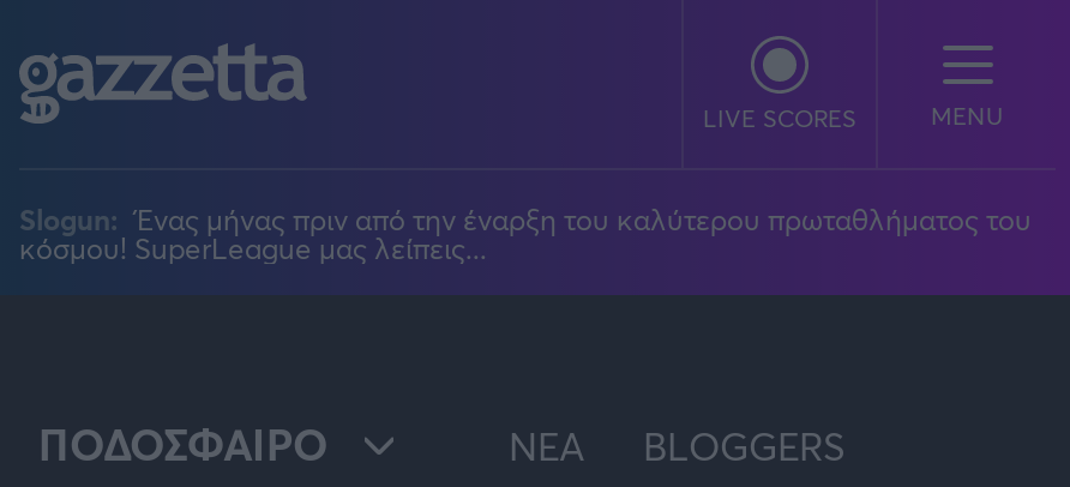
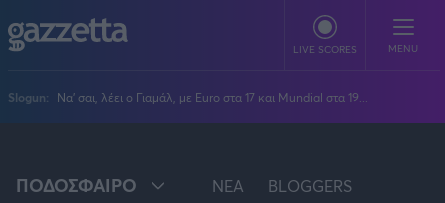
[19,198,1032,265] Slogun: Ένας μήνας πριν από την έναρξη του καλύτερου πρωταθλήματος του | κόσμου! SuperLeague μας λείπεις... -> [8,88,368,104] Slogun: Να' σαι, λέει ο Γιαμάλ, με Euro στα 17 και Mundial στα 19...

